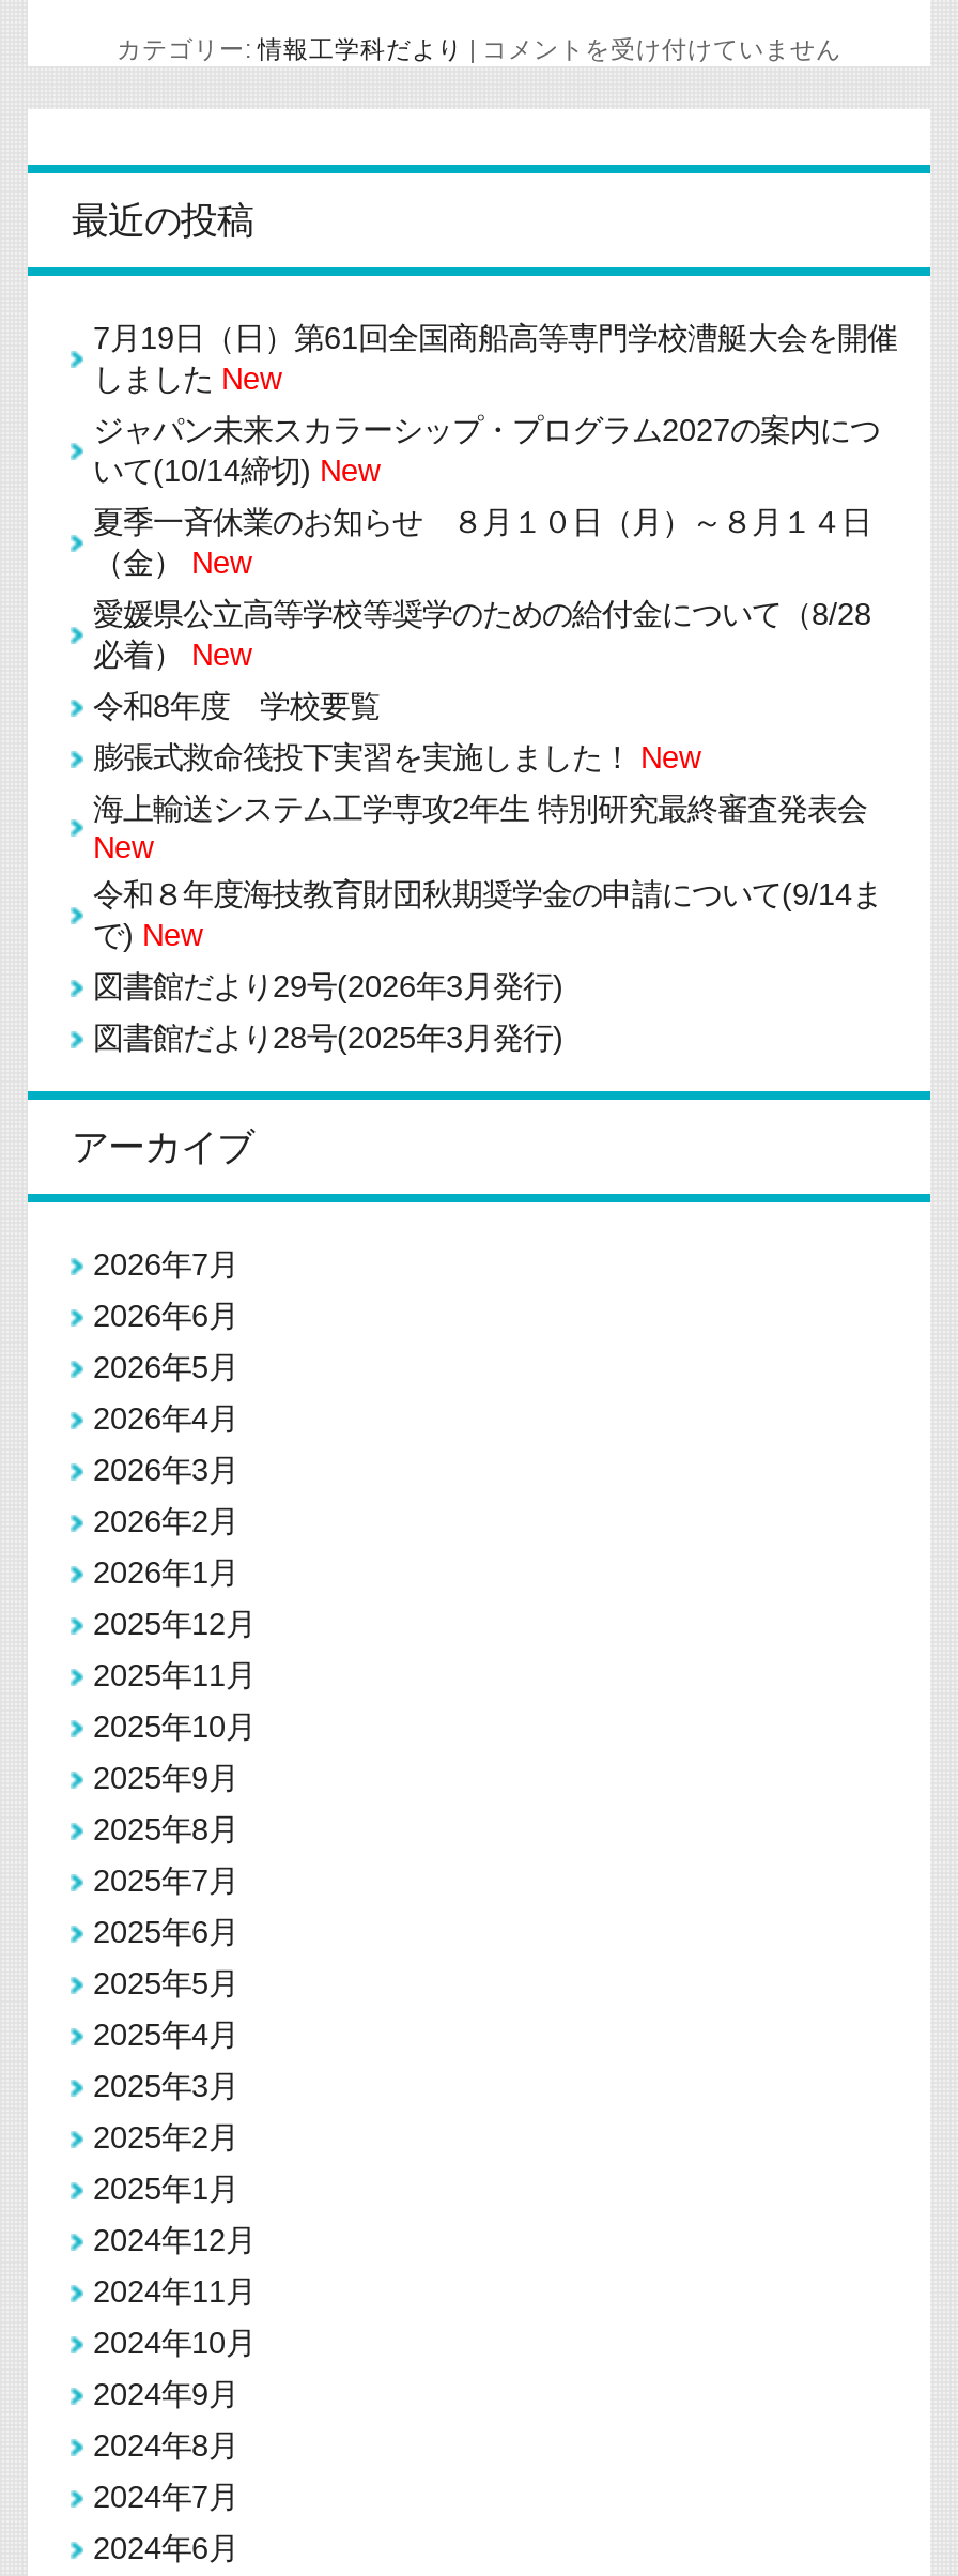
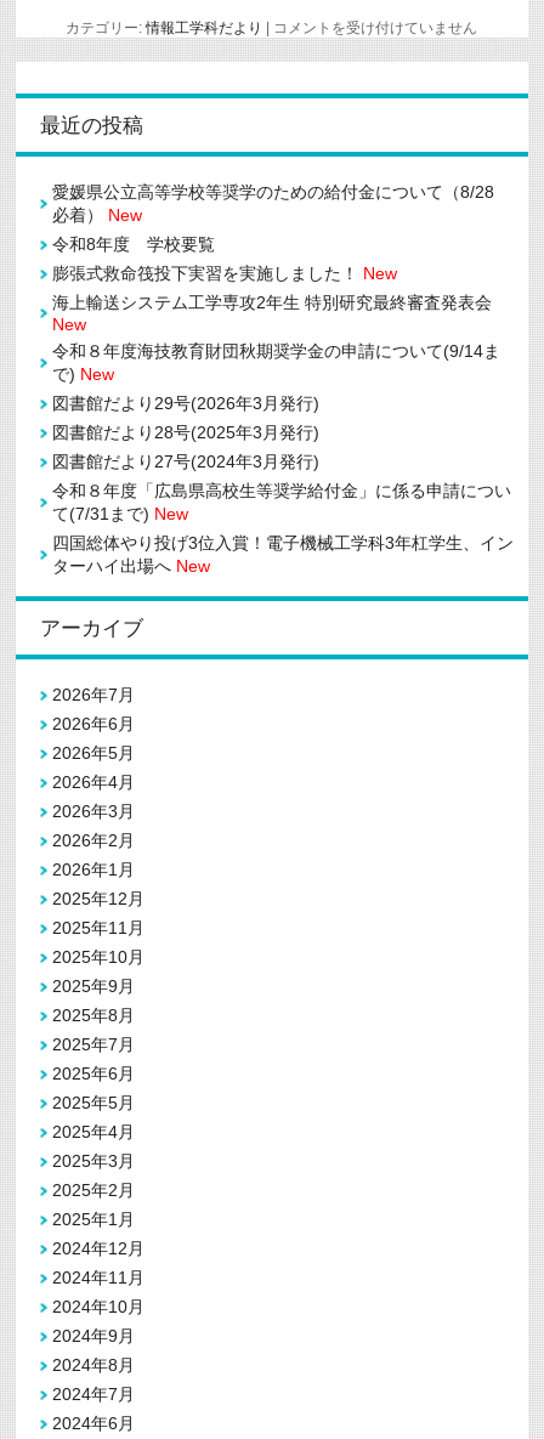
[93,320,897,579] 7月19日（日）第61回全国商船高等専門学校漕艇大会を開催 | しましたNew | ジャパン未来スカラーシップ・プログラム2027の案内につ | いて(10/14締切) New | 夏季一斉休業のお知らせ ８月１０日（月）～８月１４日 | （金）New -> none
moved [93,596,882,1054] -> [53,182,501,442]: 愛媛県公立高等学校等奨学のための給付金について（8/28 | 必着）New | 令和8年度 学校要覧 | ... | 図書館だより29号(2026年3月発行) | 図書館だより28号(2025年3月発行)
none -> [53,451,514,575] 図書館だより27号(2024年3月発行) | 令和８年度「広島県高校生等奨学給付金」に係る申請につい | て(7/31まで) New | 四国総体やり投げ3位入賞！電子機械工学科3年杠学生、イン | ターハイ出場へNew

